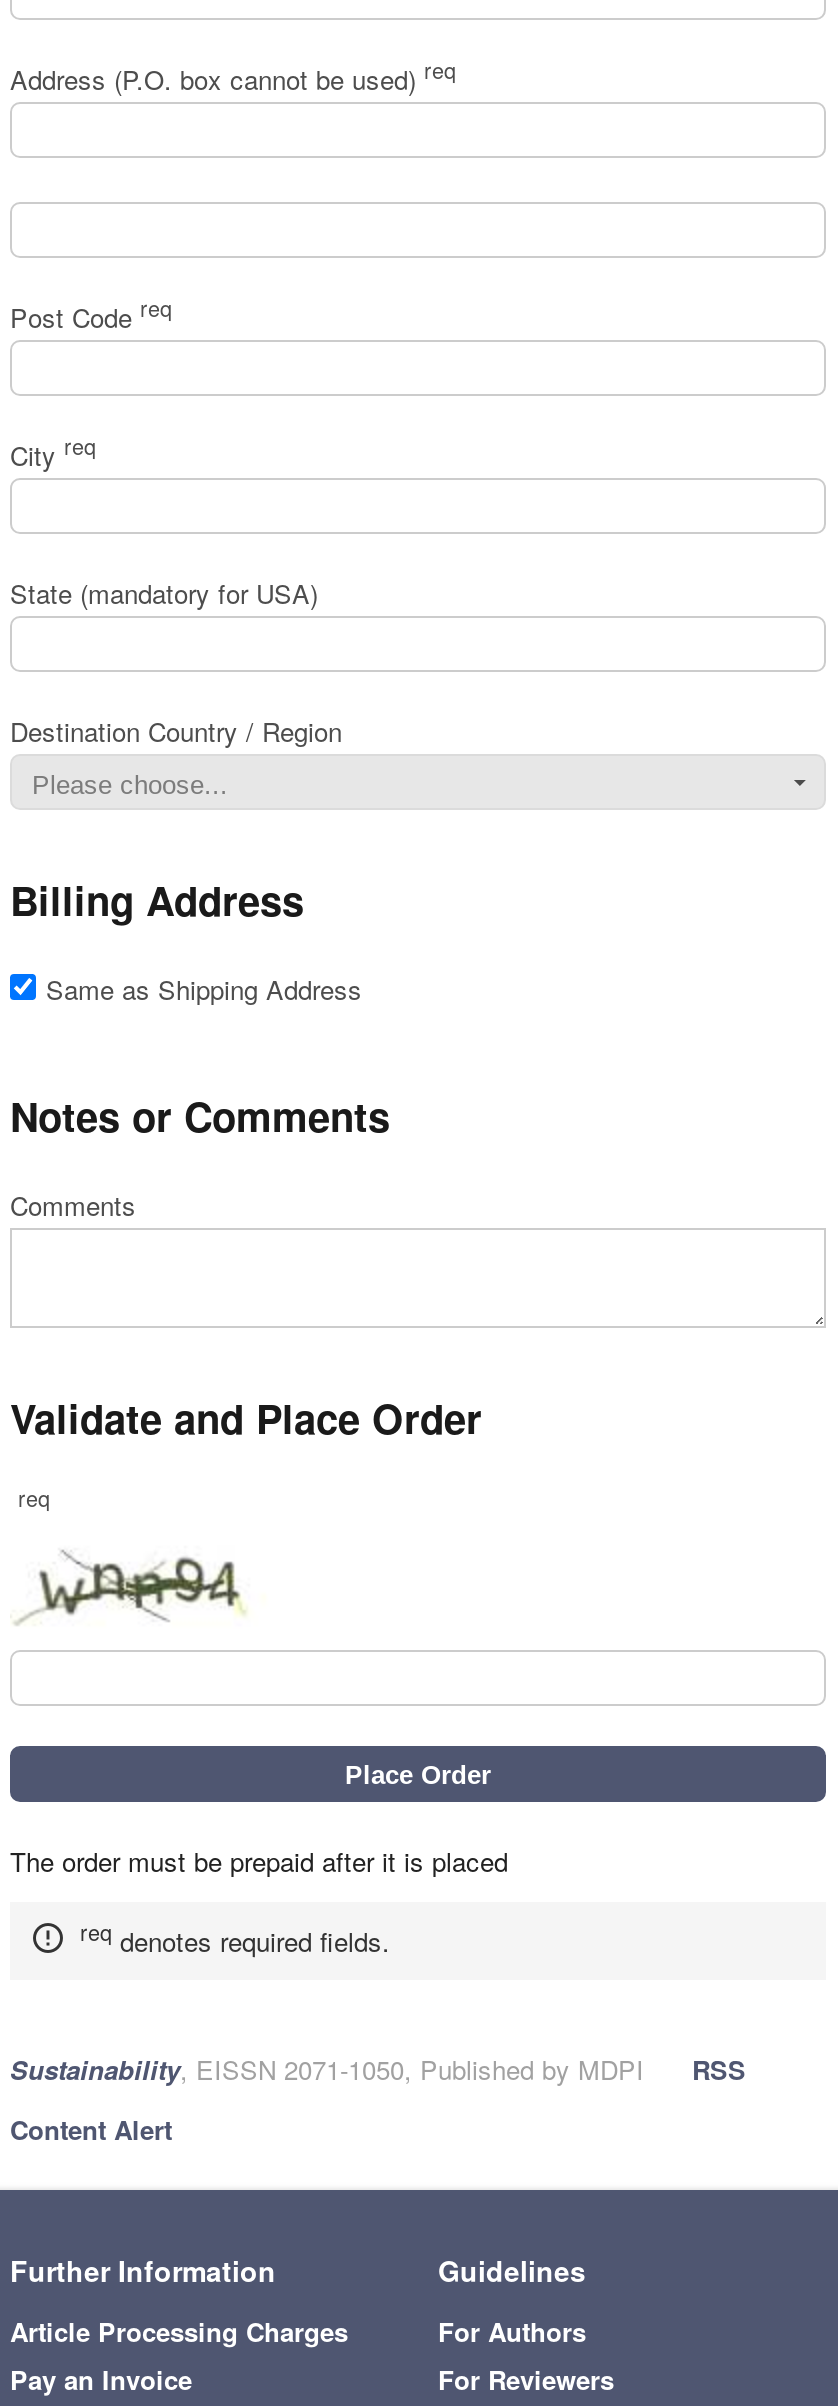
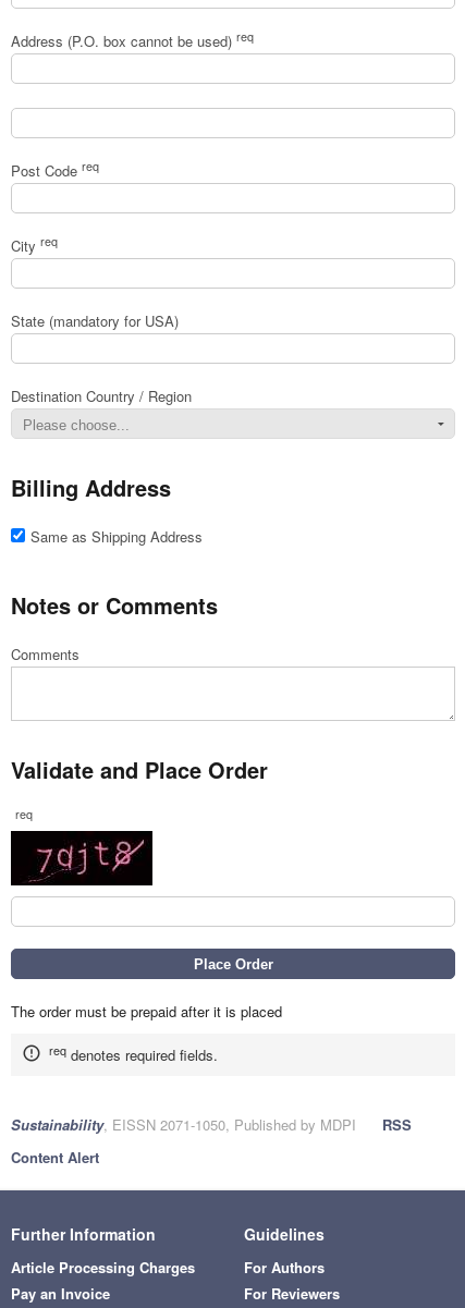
[10,1530,270,1630] [image] -> [10,830,154,887] [image]

